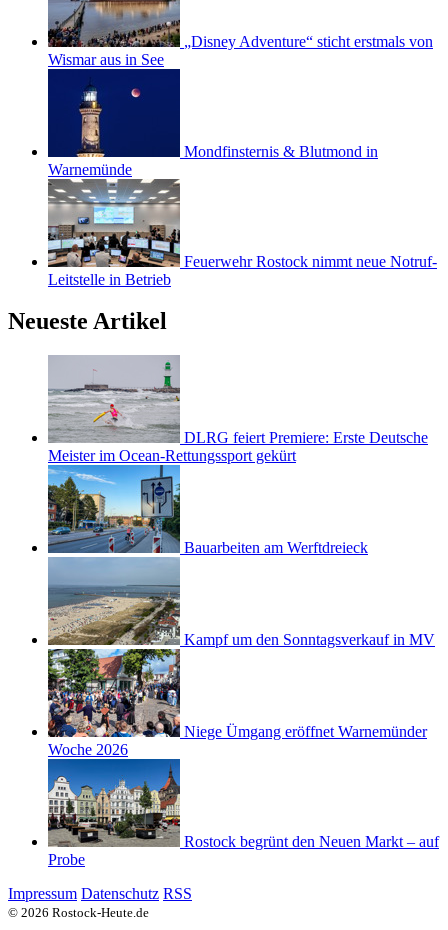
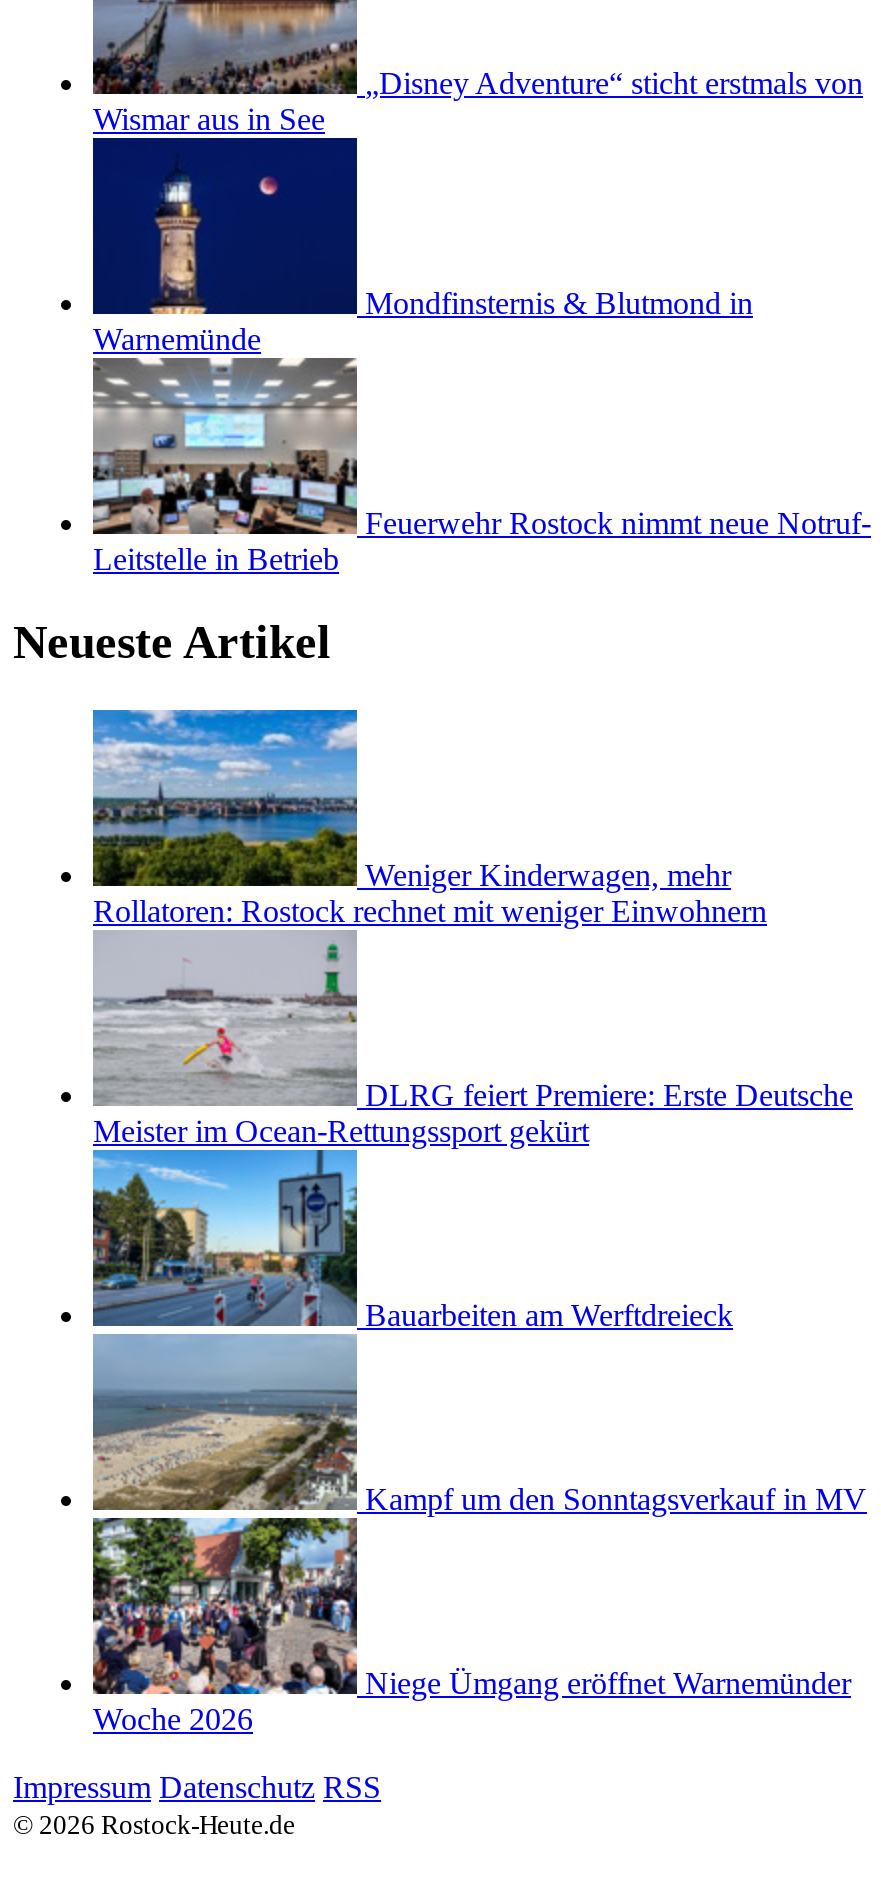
none -> [91,708,767,929] [image] | Weniger Kinderwagen, mehr | Rollatoren: Rostock rechnet mit weniger Einwohnern
moved [47,358,435,758] -> [91,936,867,1737]: [image] | DLRG feiert Premiere: Erste Deutsche | Meister im Ocean-Rettungssport gekürt | Bauarbeiten am Werftdreieck | Kampf um den Sonntagsverkauf in MV | Niege Ümgang eröffnet Warnemünder | Woche 2026
[47,758,439,868] [image] | Rostock begrünt den Neuen Markt – auf | Probe -> none

